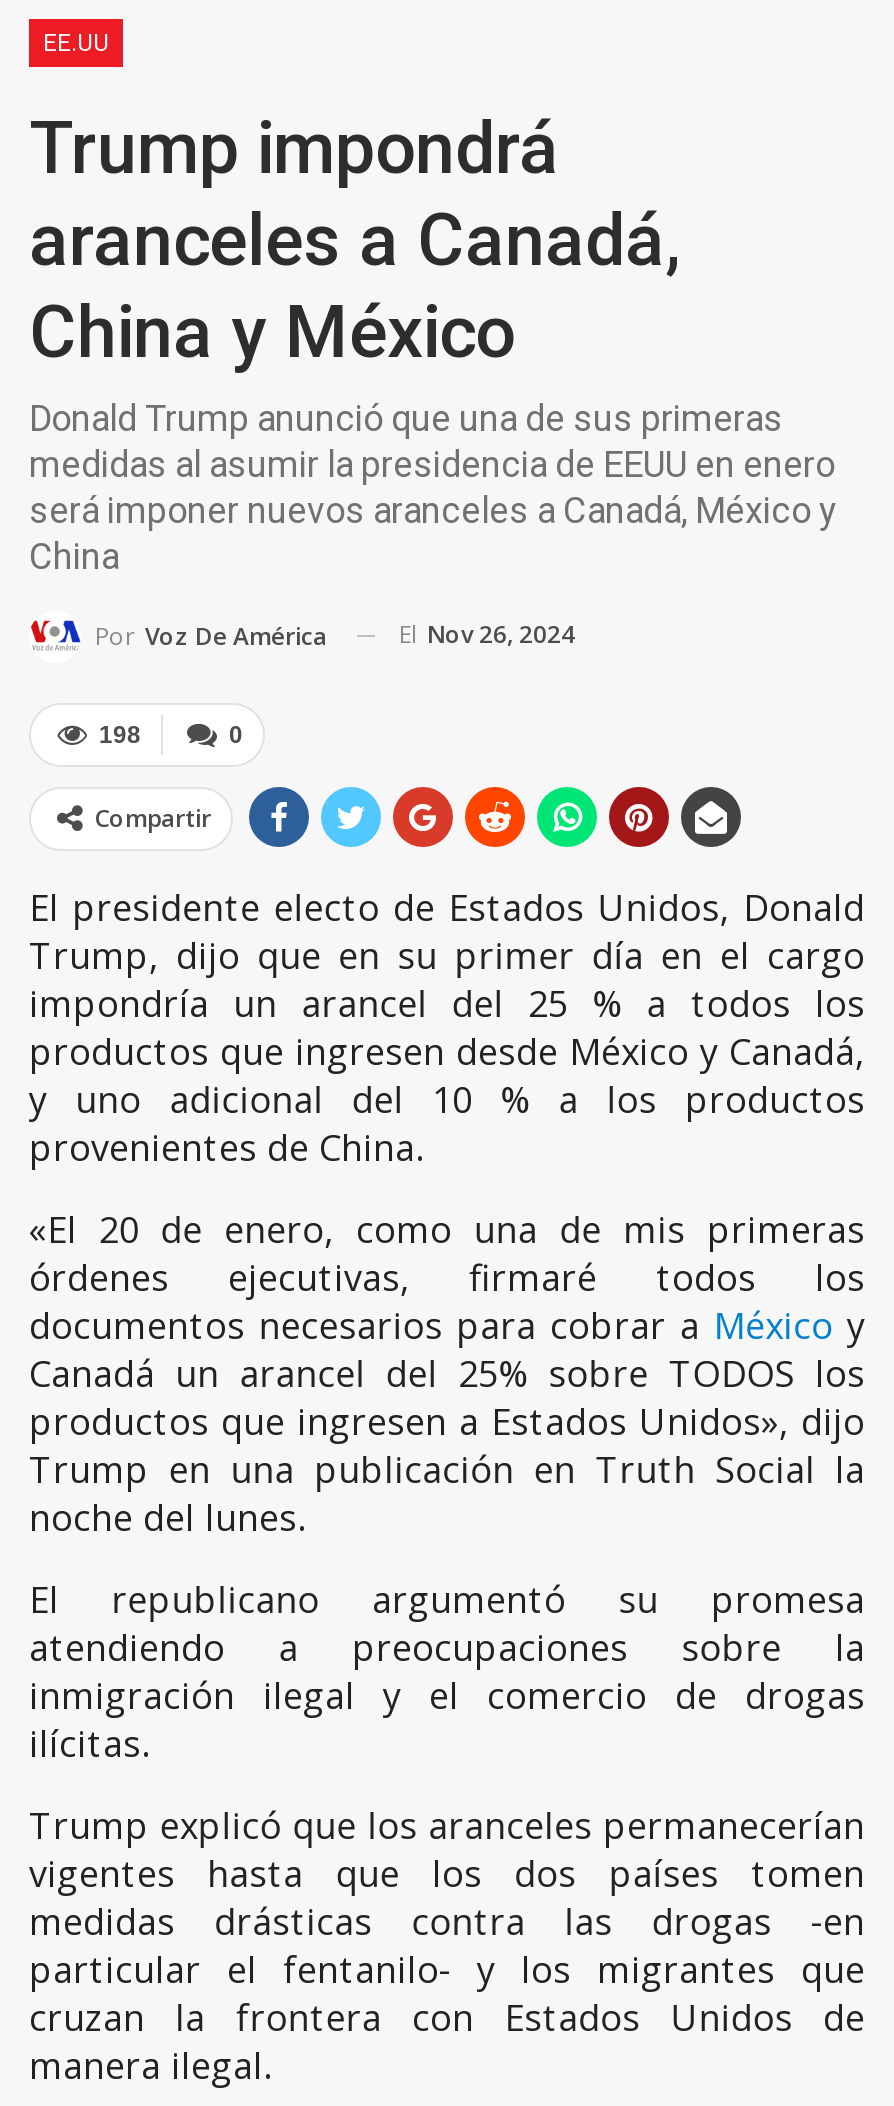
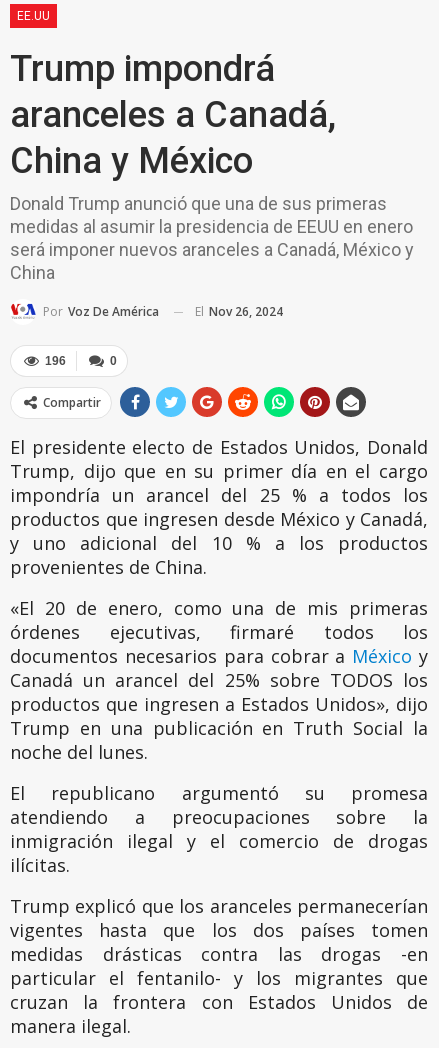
[99,721,141,749] 198 -> [45,354,66,368] 196

